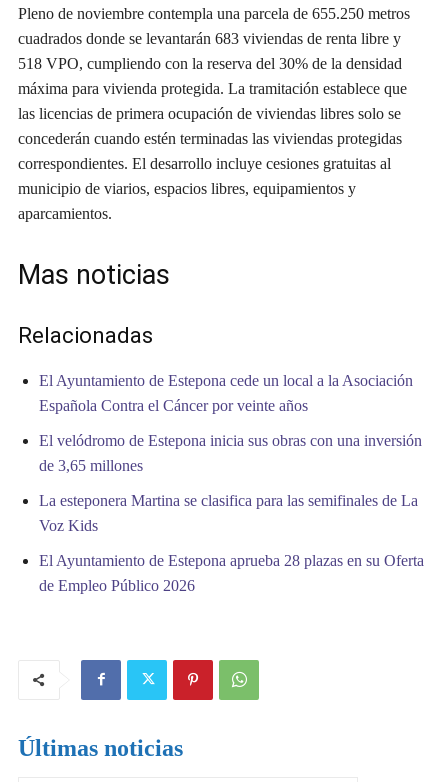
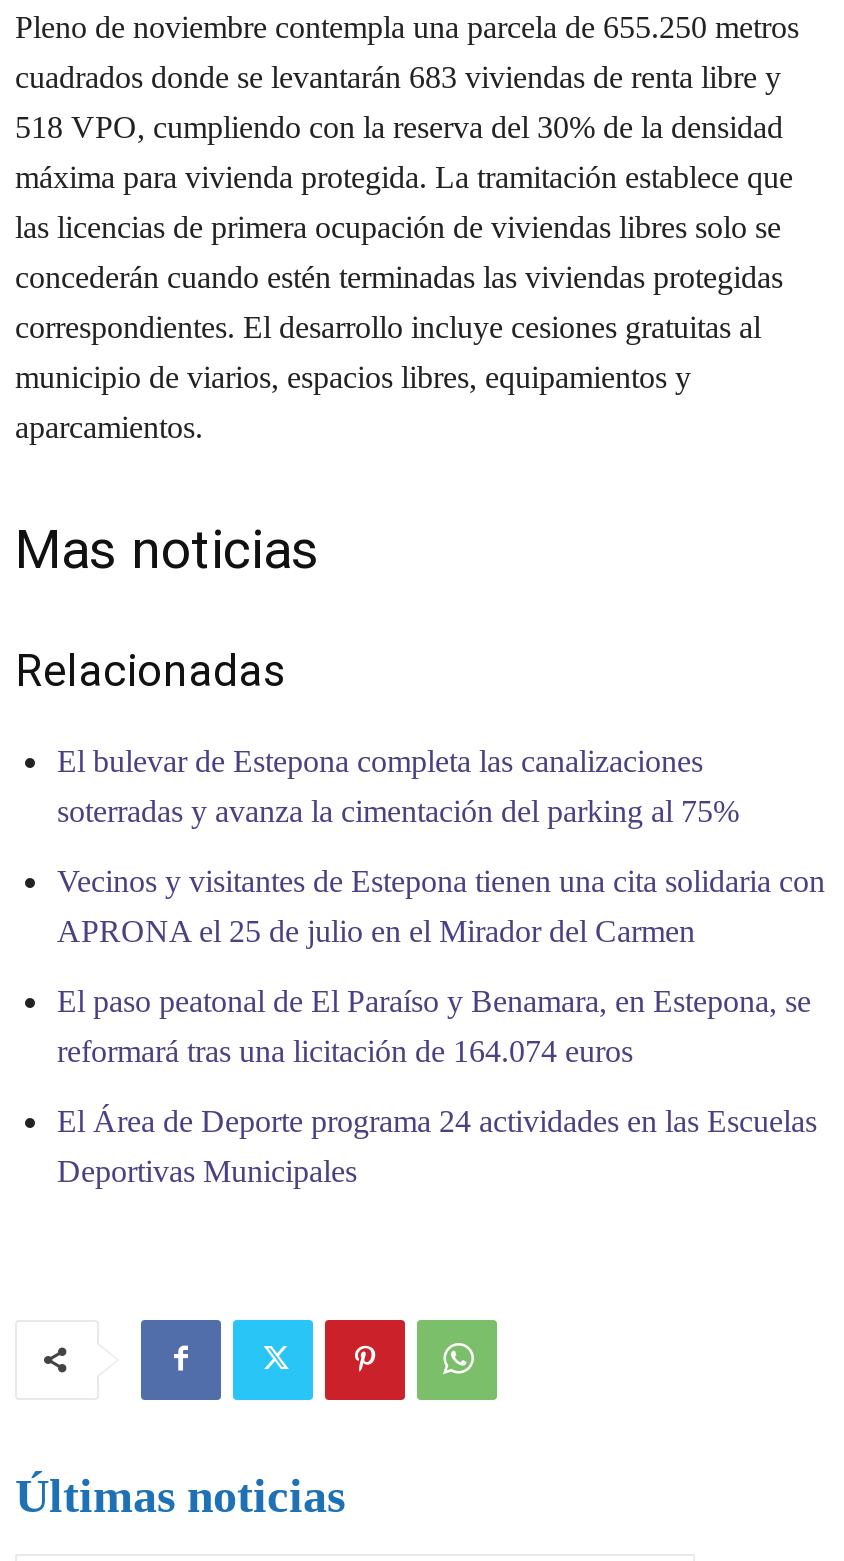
[39,372,413,389] El Ayuntamiento de Estepona cede un local a la Asociación -> [57,743,703,777] El bulevar de Estepona completa las canalizaciones
[39,397,308,414] Española Contra el Cáncer por veinte años -> [57,793,739,827] soterradas y avanza la cimentación del parking al 75%
[39,432,422,449] El velódromo de Estepona inicia sus obras con una inversión -> [57,863,825,897] Vecinos y visitantes de Estepona tienen una cita solidaria con
[39,457,143,474] de 3,65 millones -> [57,913,695,947] APRONA el 25 de julio en el Mirador del Carmen
[39,492,418,509] La esteponera Martina se clasifica para las semifinales de La -> [57,983,811,1017] El paso peatonal de El Paraíso y Benamara, en Estepona, se
[39,517,98,534] Voz Kids -> [57,1033,633,1067] reformará tras una licitación de 164.074 euros
[39,552,424,569] El Ayuntamiento de Estepona aprueba 28 plazas en su Oferta -> [57,1103,817,1137] El Área de Deporte programa 24 actividades en las Escuelas
[39,577,195,594] de Empleo Público 2026 -> [57,1153,357,1187] Deportivas Municipales

